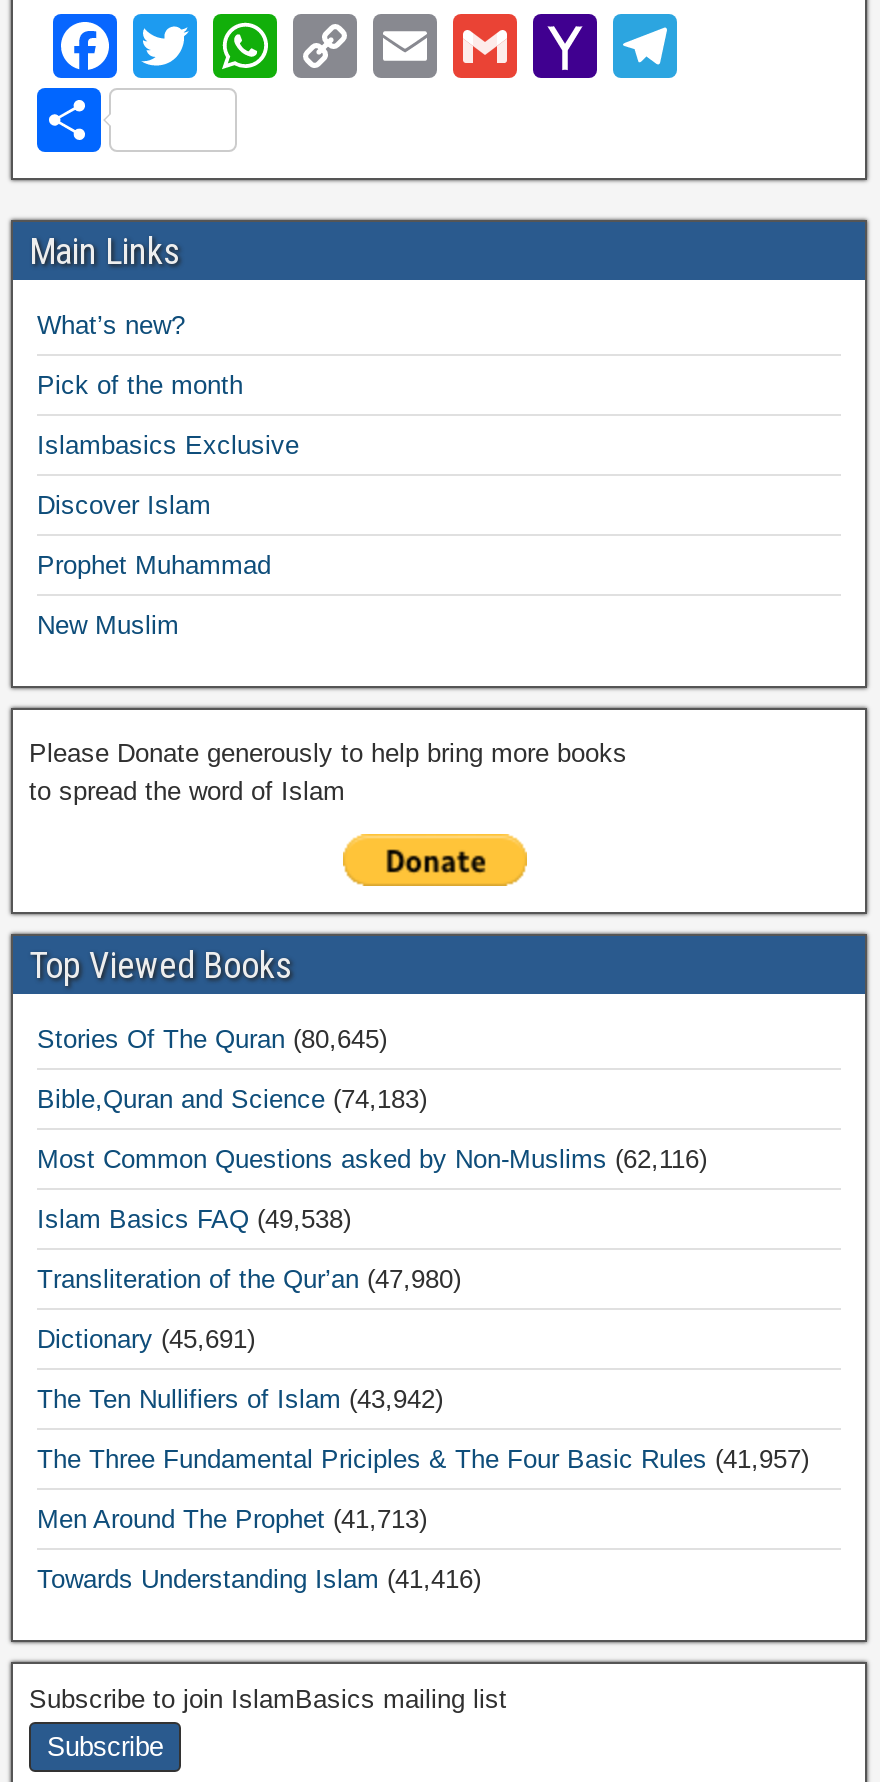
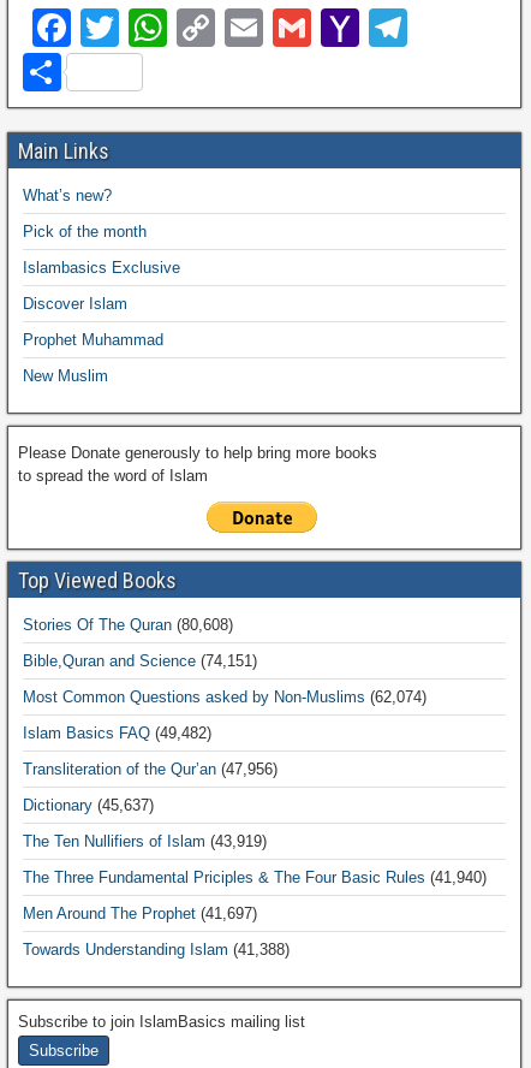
[37,1024,387,1054] Stories Of The Quran (80,645) -> [23,616,233,634] Stories Of The Quran (80,608)
[37,1084,427,1114] Bible,Quran and Science (74,183) -> [23,652,257,670] Bible,Quran and Science (74,151)
[37,1144,707,1174] Most Common Questions asked by Non-Muslims (62,116) -> [23,688,426,706] Most Common Questions asked by Non-Muslims (62,074)
[37,1204,351,1234] Islam Basics FAQ (49,538) -> [23,724,211,742] Islam Basics FAQ (49,482)
[37,1264,461,1294] Transliteration of the Qur’an (47,980) -> [23,760,278,778] Transliteration of the Qur’an (47,956)
[37,1324,255,1354] Dictionary (45,691) -> [23,796,154,814] Dictionary (45,637)
[37,1384,443,1414] The Ten Nullifiers of Islam (43,942) -> [23,832,267,850] The Ten Nullifiers of Islam (43,919)
[37,1444,809,1474] The Three Fundamental Priciples & The Four Basic Rules (41,957) -> [23,868,487,886] The Three Fundamental Priciples & The Four Basic Rules (41,940)
[37,1504,427,1534] Men Around The Prophet (41,713) -> [23,904,257,922] Men Around The Prophet (41,697)
[37,1564,481,1594] Towards Understanding Islam (41,416) -> [23,941,290,959] Towards Understanding Islam (41,388)

